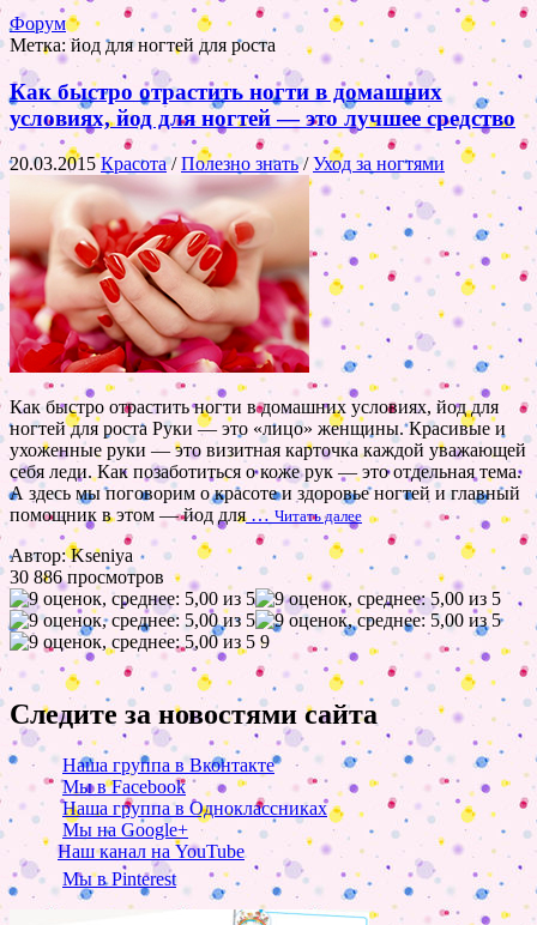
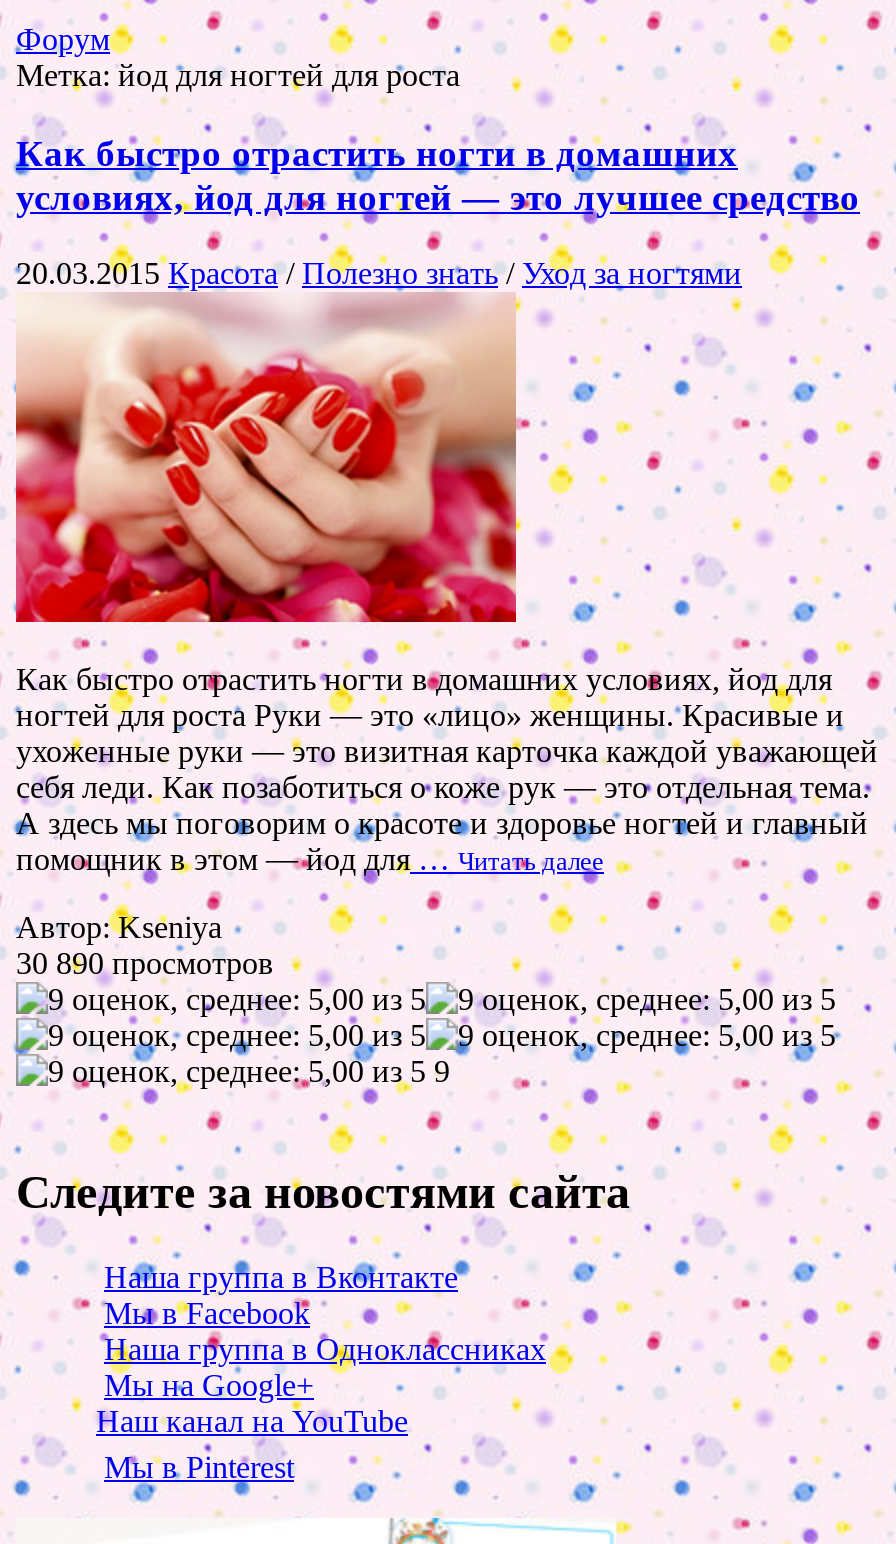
[10,567,164,588] 30 886 просмотров -> [16,947,274,981] 30 890 просмотров

